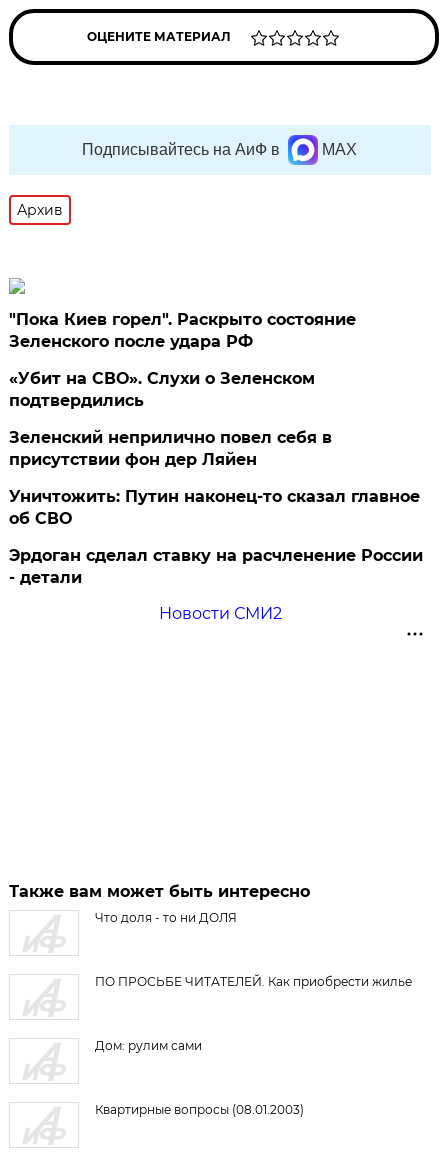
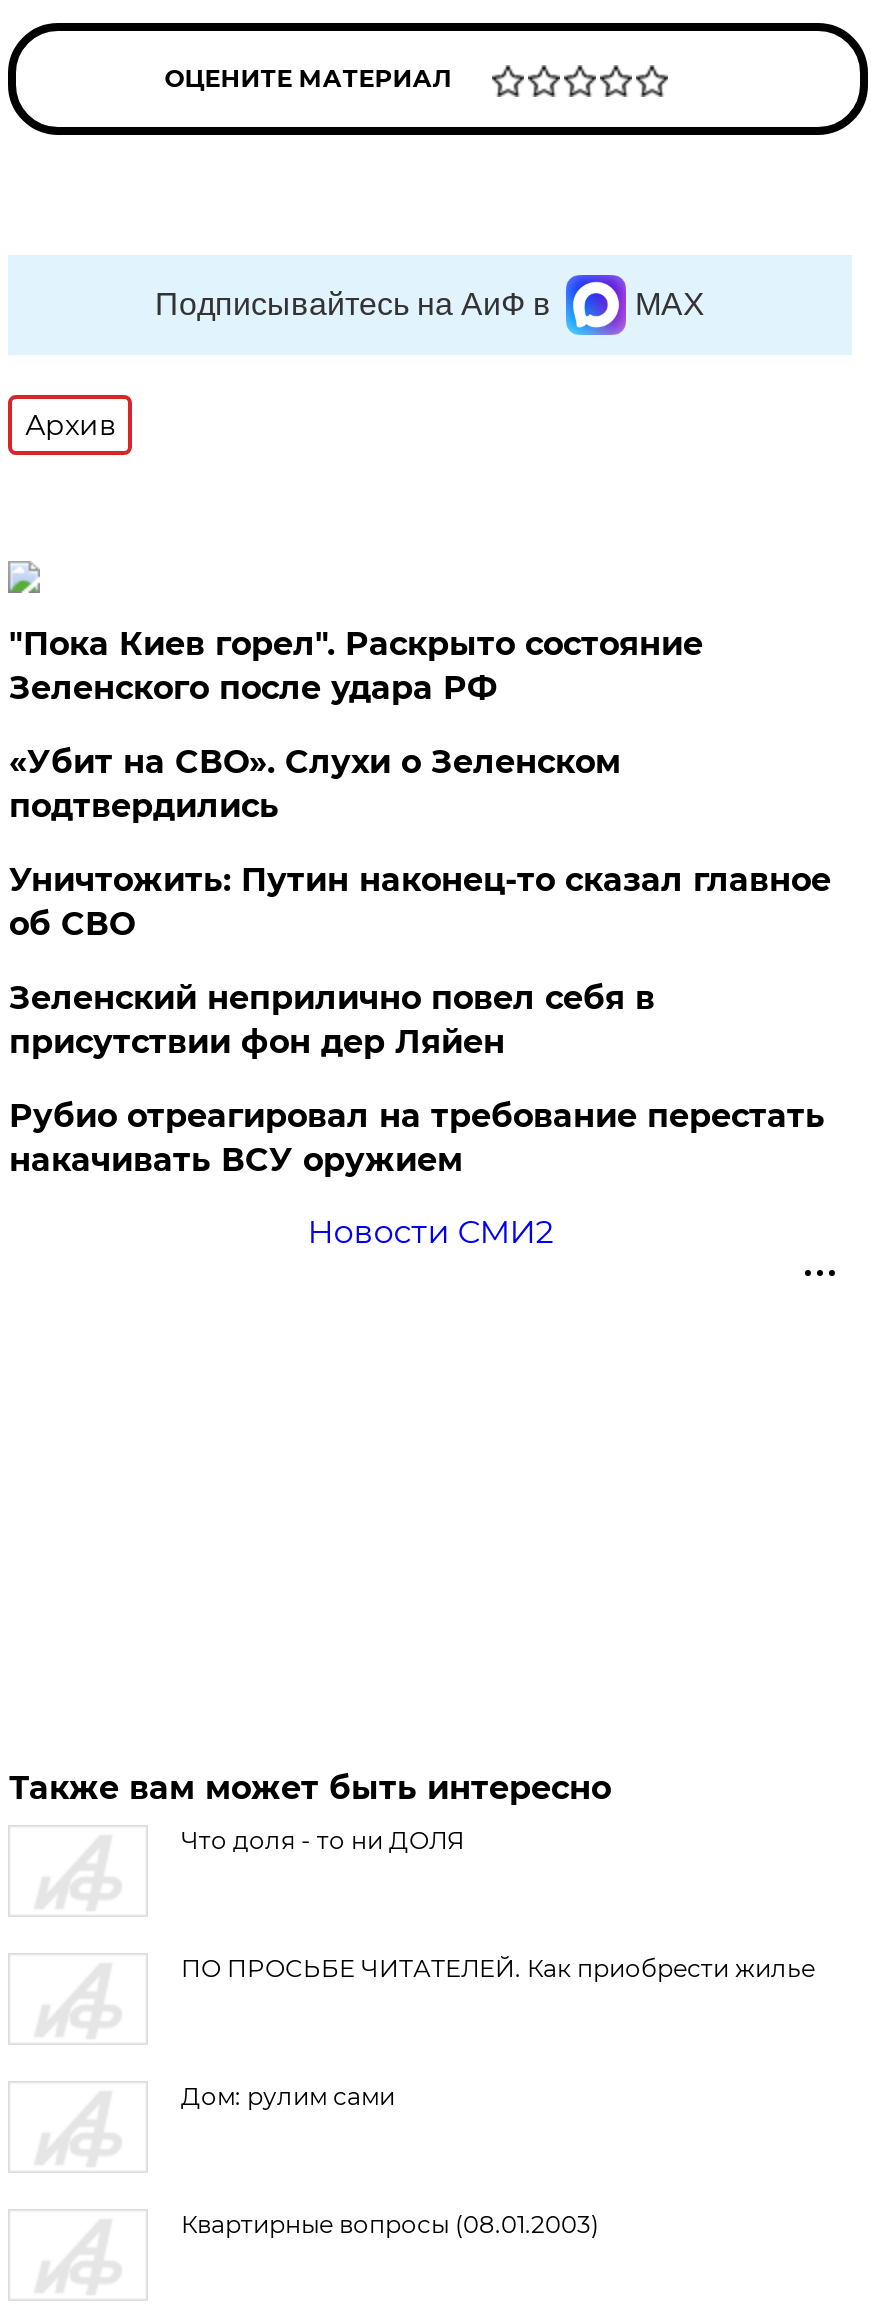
moved [9,428,332,469] -> [9,979,655,1061]: Зеленский неприлично повел cебя в | присутствии фон дер Ляйен
moved [9,487,420,528] -> [9,861,831,943]: Уничтожить: Путин наконец-то сказал главное | об СВО
[9,546,423,587] Эрдоган сделал ставку на расчленение России | - детали -> [9,1097,825,1179] Рубио отреагировал на требование перестать | накачивать ВСУ оружием

